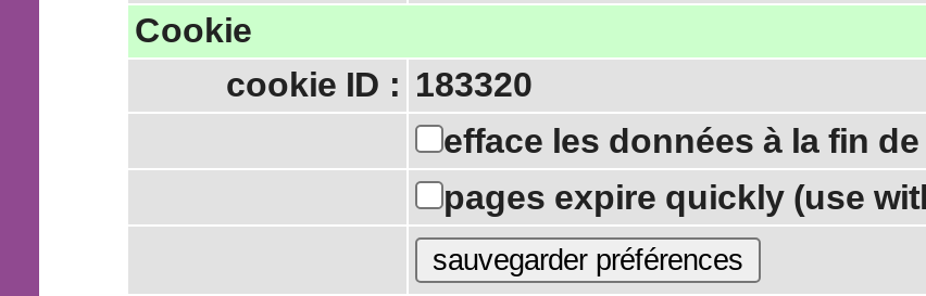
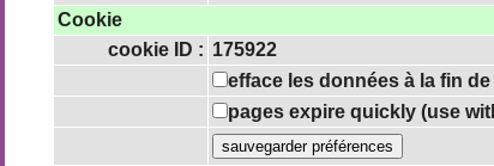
[226,65,533,102] cookie ID : 183320 -> [108,39,277,59] cookie ID : 175922

